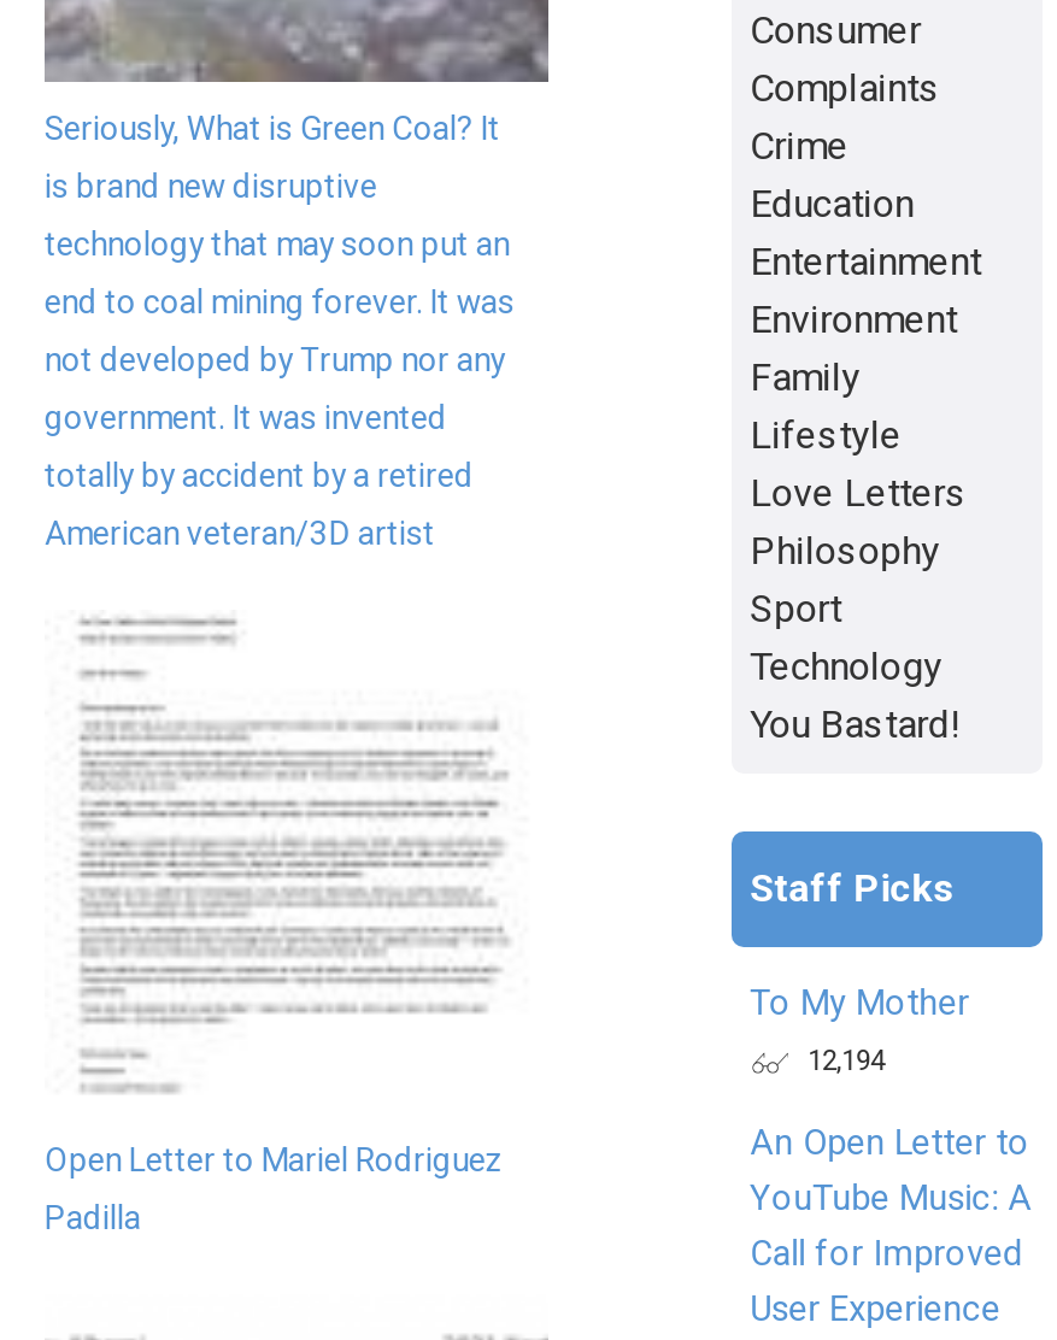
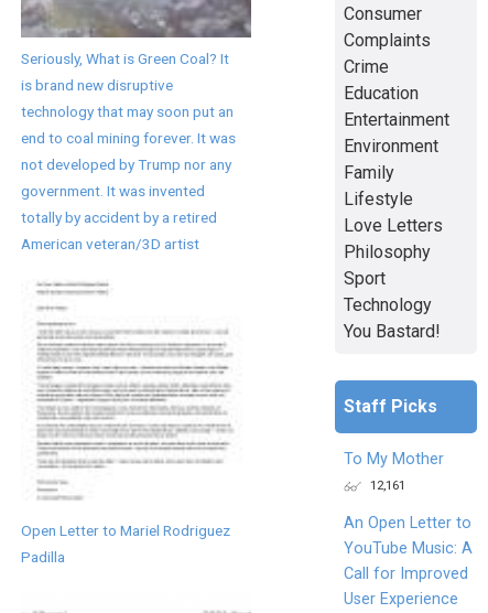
[808,1043,885,1077] 12,194 -> [370,477,405,493] 12,161

